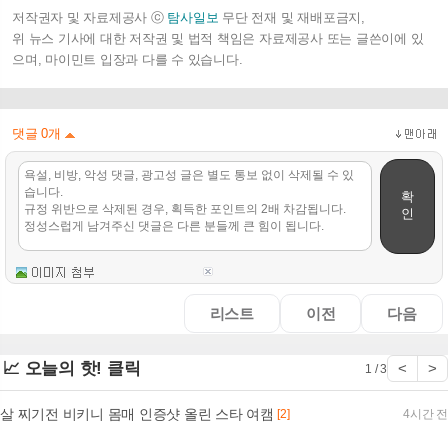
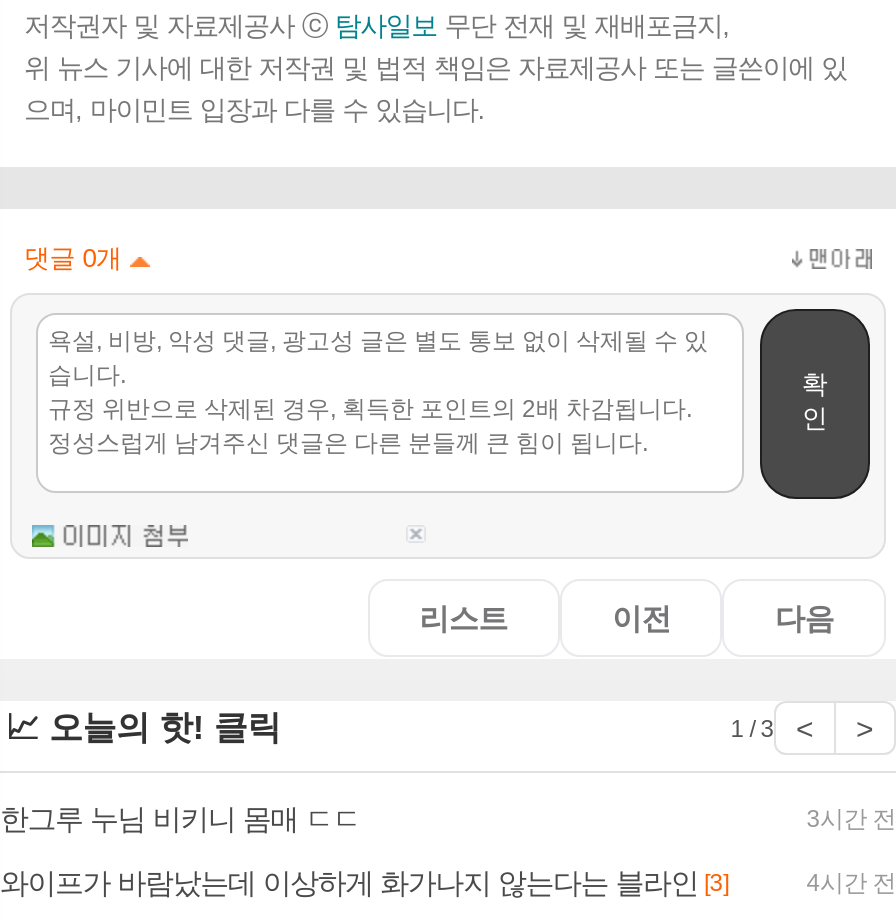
[0,406,289,422] 살 찌기전 비키니 몸매 인증샷 올린 스타 여캠 [2] -> [0,802,896,898] 한그루 누님 비키니 몸매 ㄷㄷ | 3시간 전 | 와이프가 바람났는데 이상하게 화가나지 않는다는 블라인 [3]

